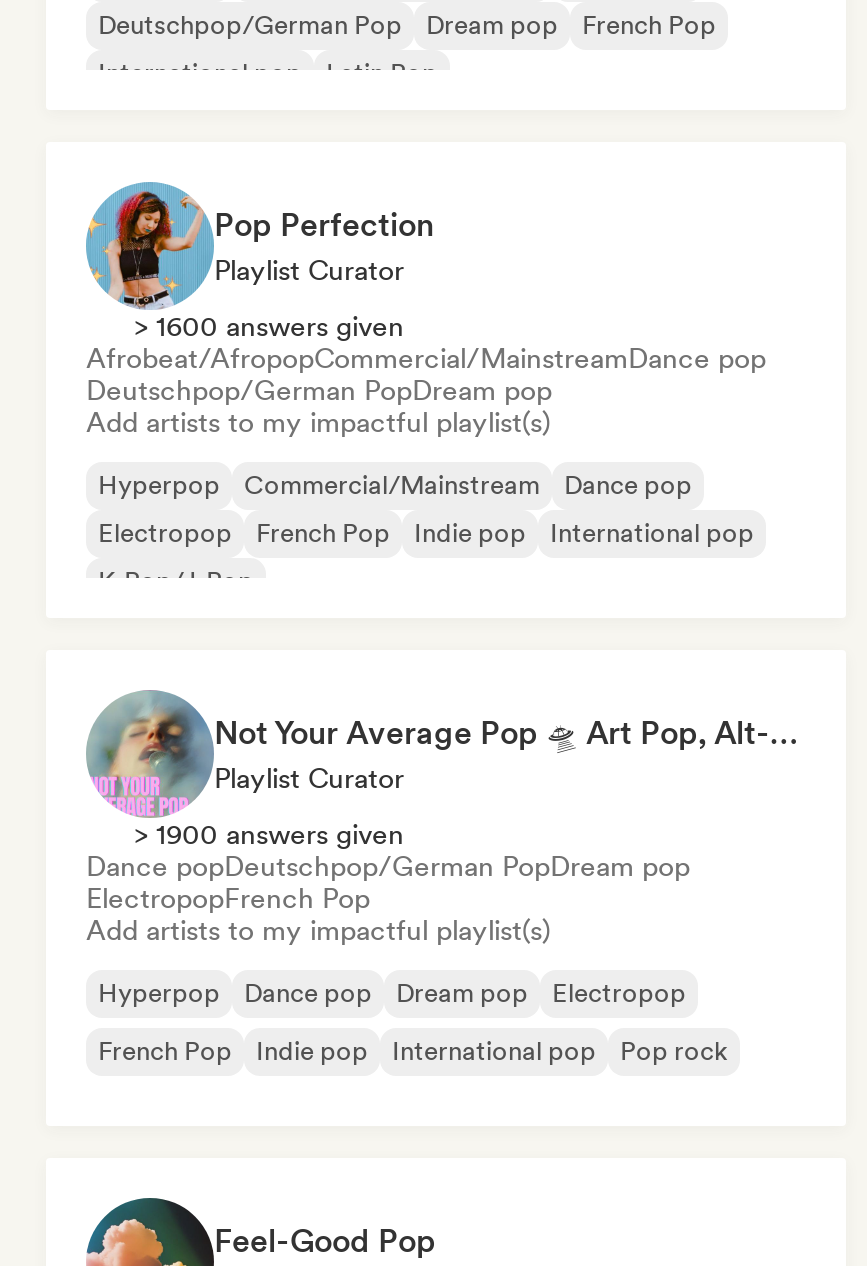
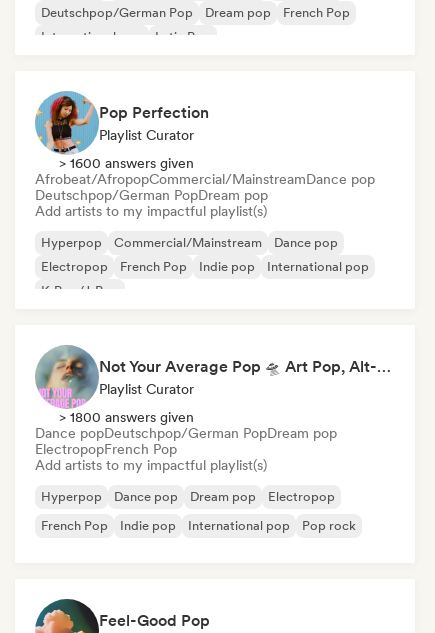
[134,818,404,850] > 1900 answers given -> [59,409,194,425] > 1800 answers given

